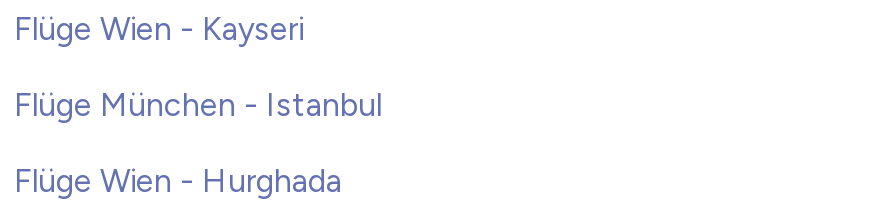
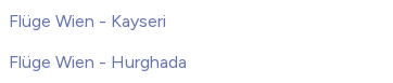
[14,85,382,123] Flüge München - Istanbul -> none

